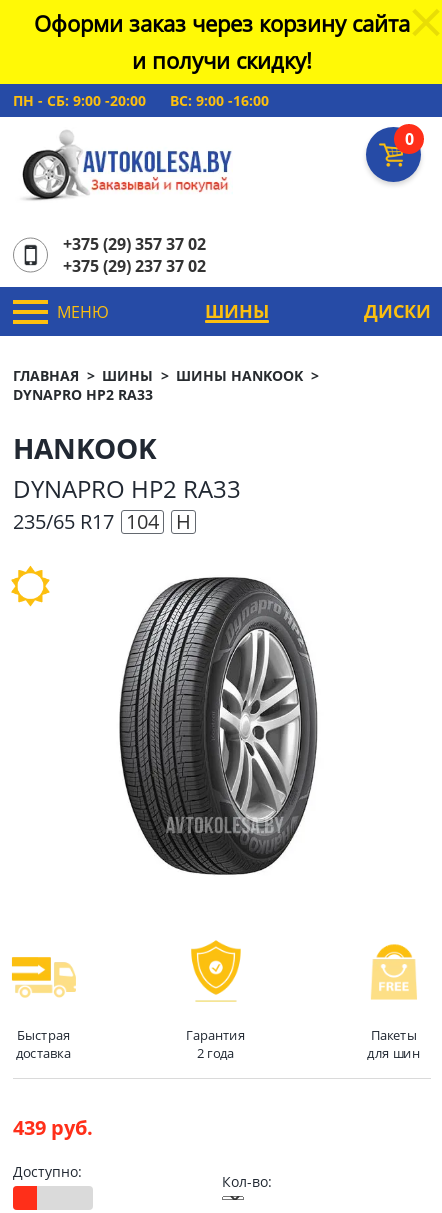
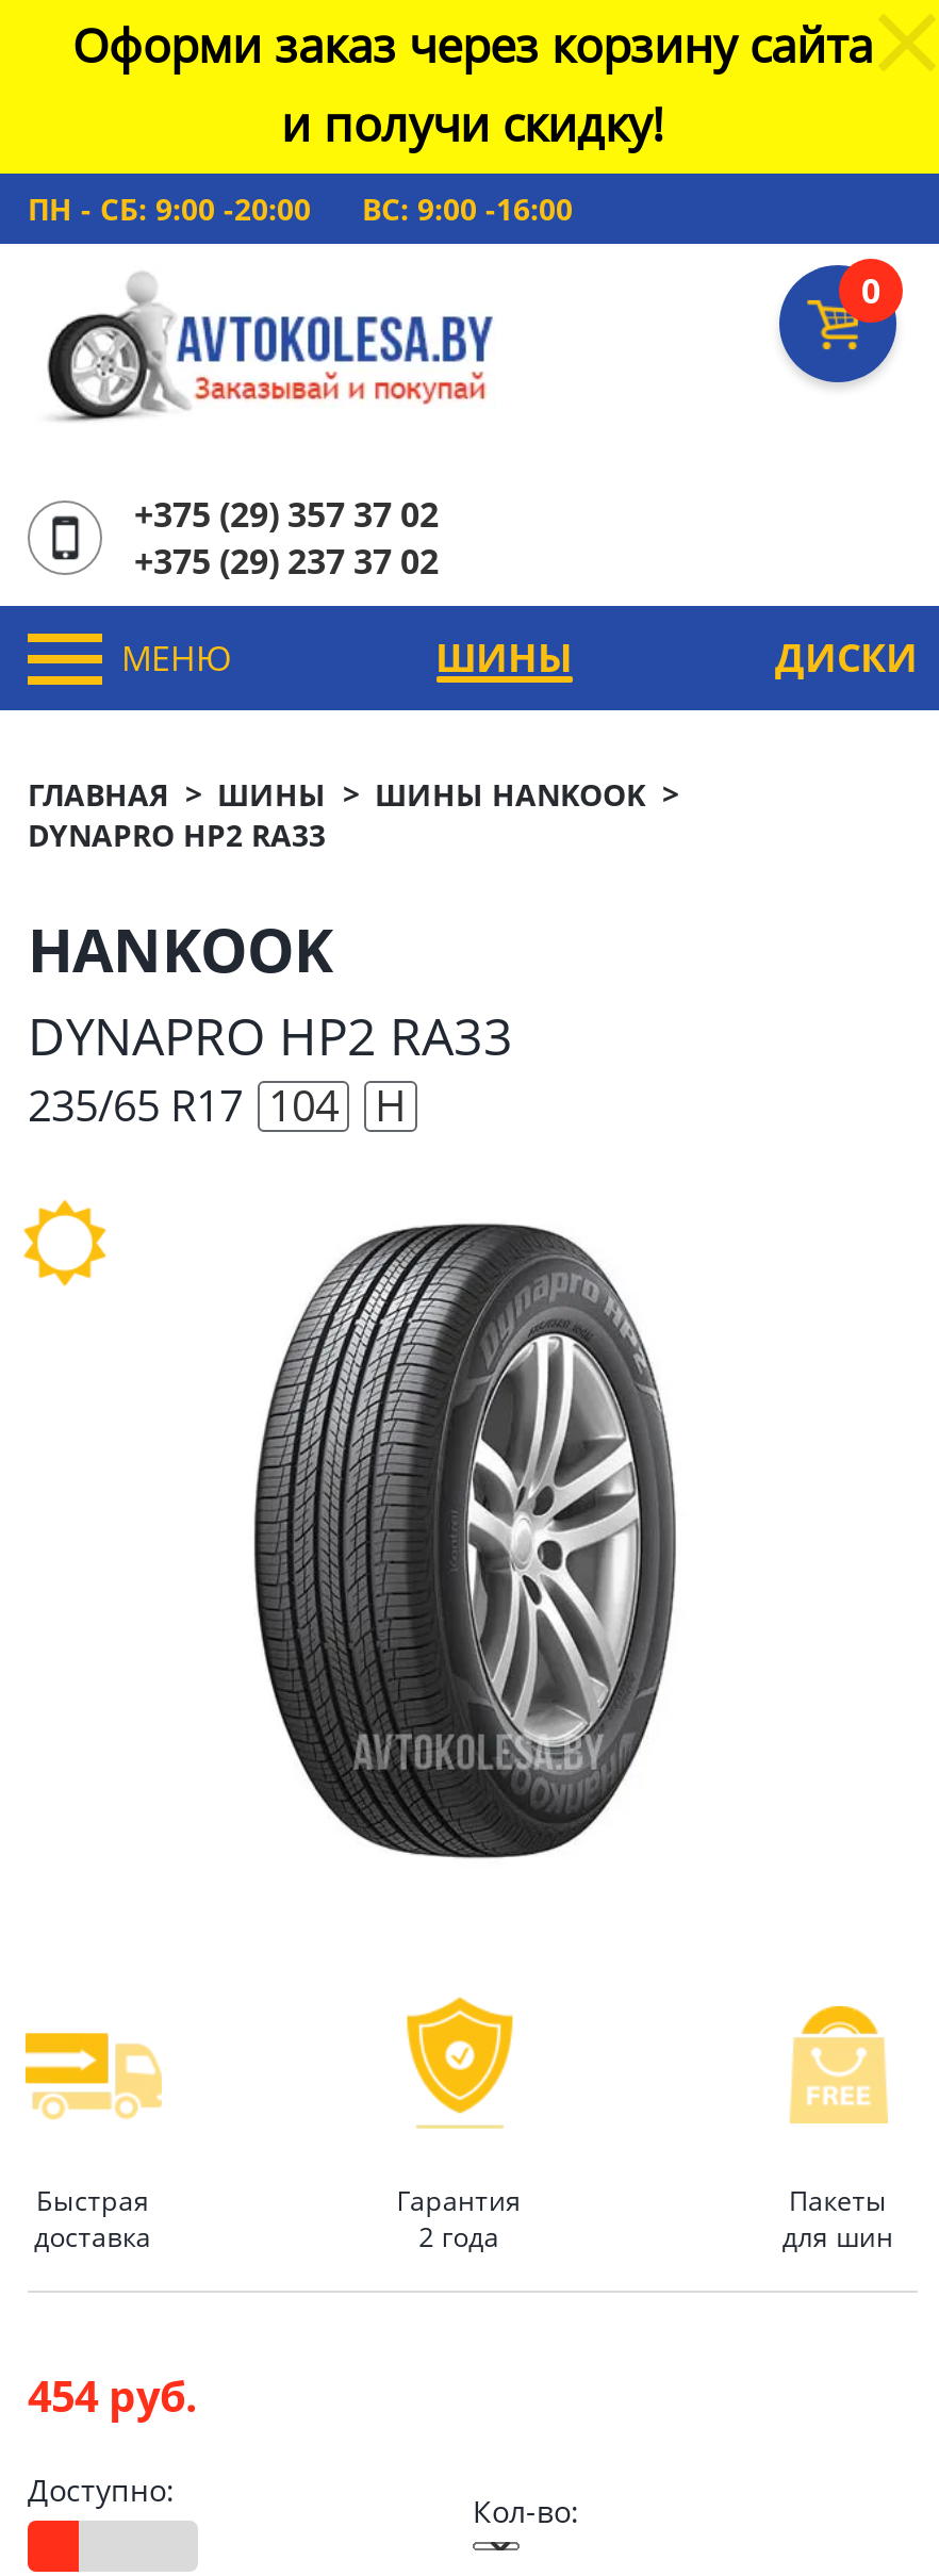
[13,1114,93,1141] 439 руб. -> [28,2366,198,2424] 454 руб.

